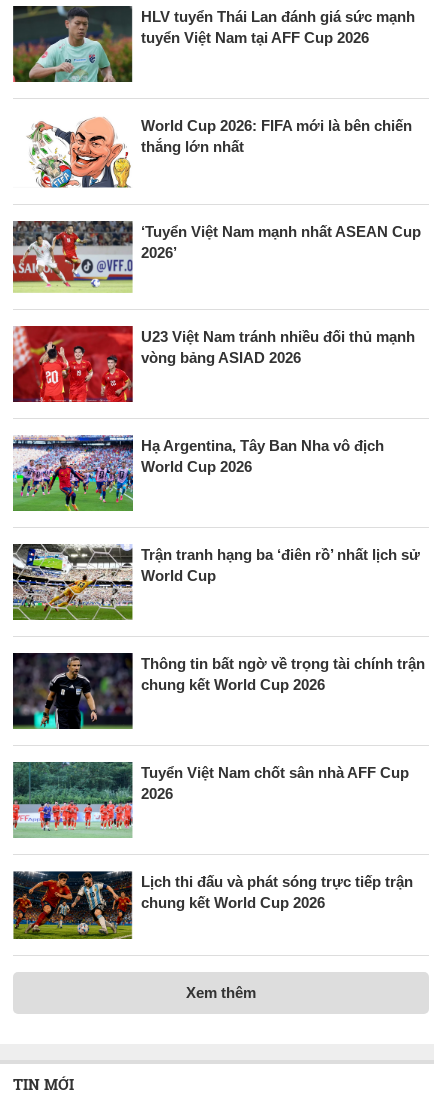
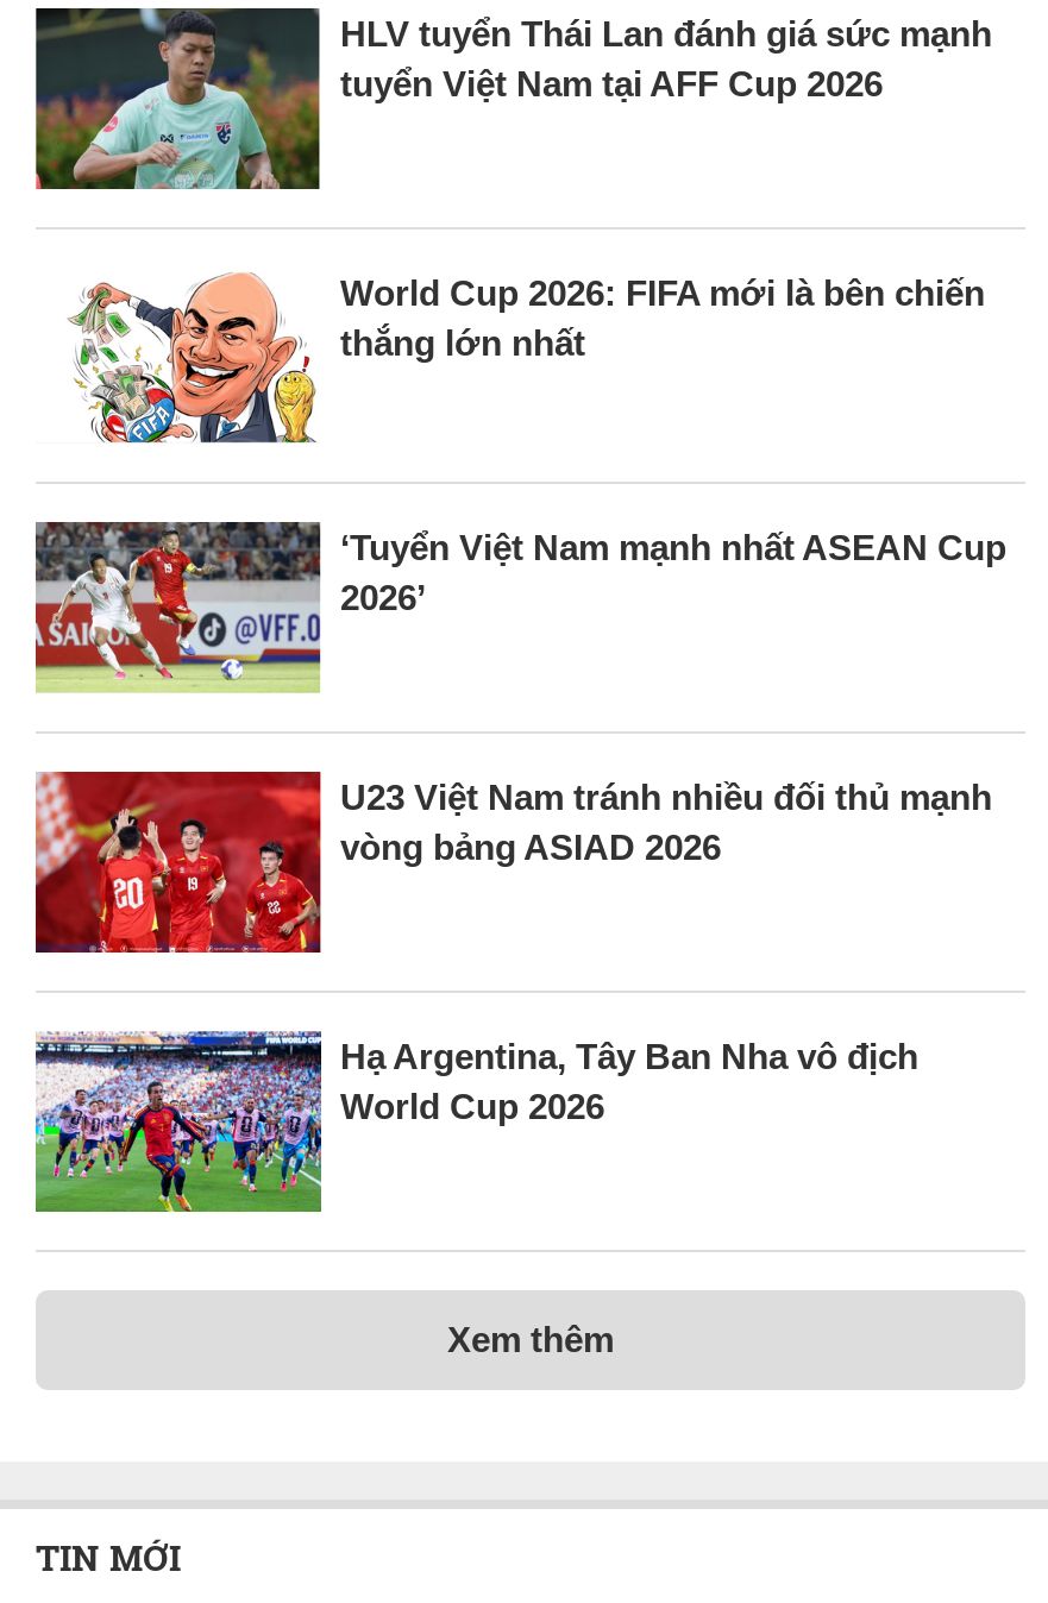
[12,543,420,621] [image] | Trận tranh hạng ba ‘điên rồ’ nhất lịch sử | World Cup -> none
[12,652,425,730] [image] | Thông tin bất ngờ về trọng tài chính trận | chung kết World Cup 2026 -> none
[12,761,409,839] [image] | Tuyển Việt Nam chốt sân nhà AFF Cup | 2026 -> none
[12,870,413,940] [image] | Lịch thi đấu và phát sóng trực tiếp trận | chung kết World Cup 2026 -> none

